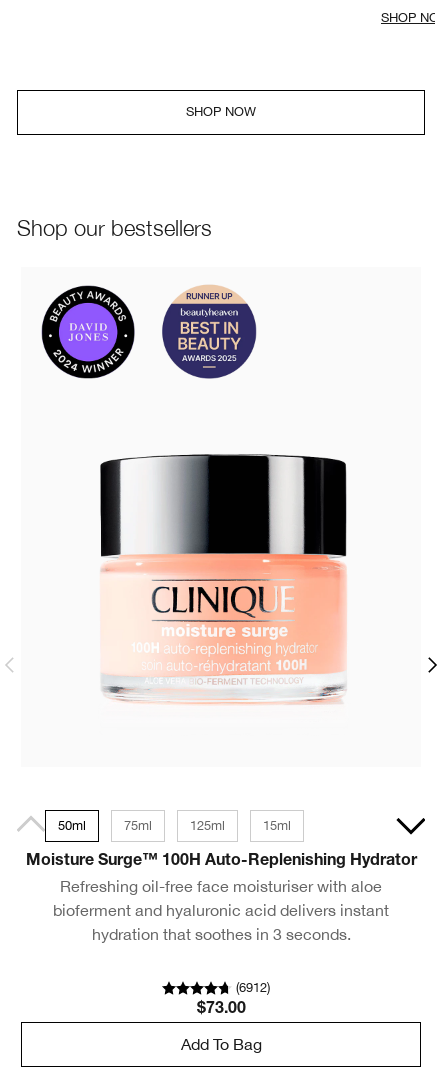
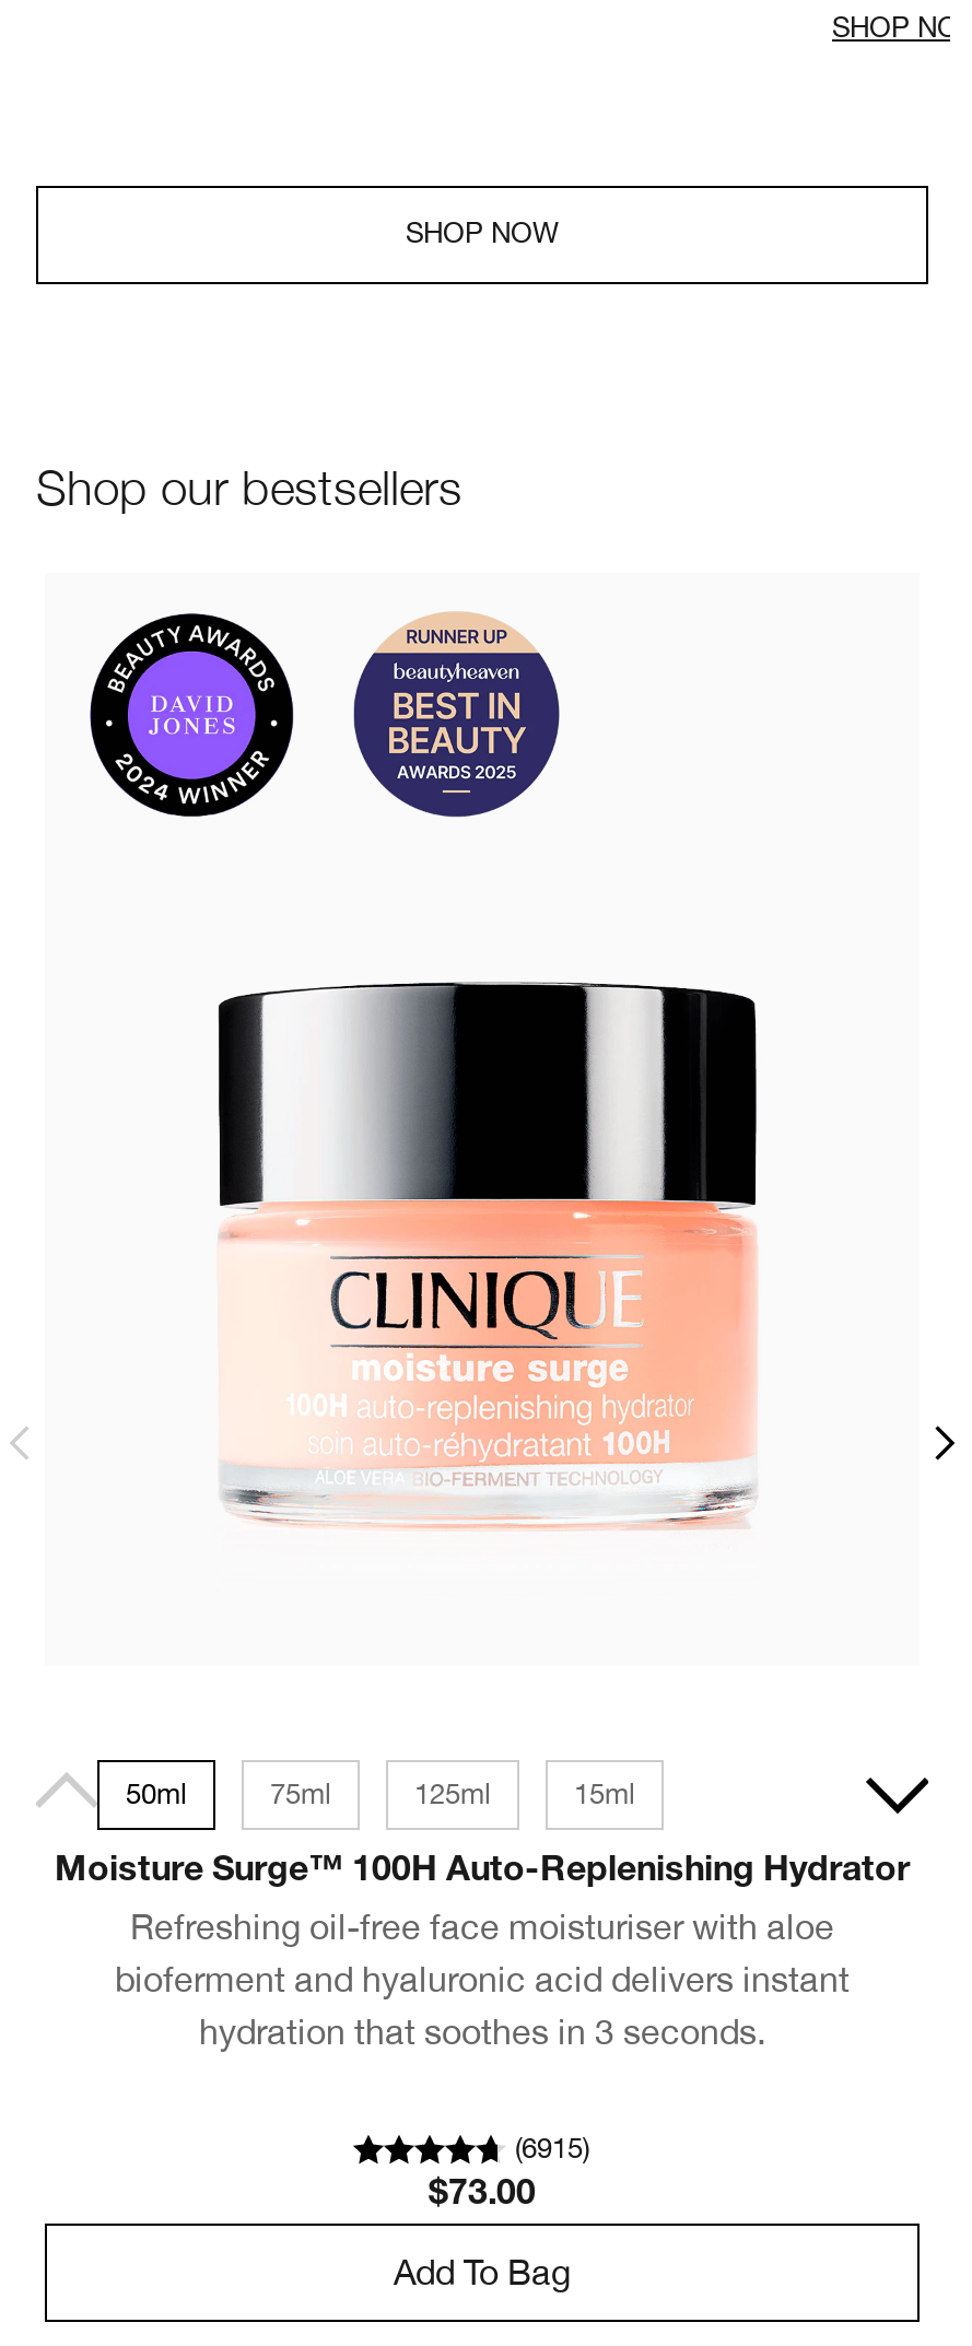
[236,980,270,995] (6912) -> [515,2131,589,2164] (6915)

